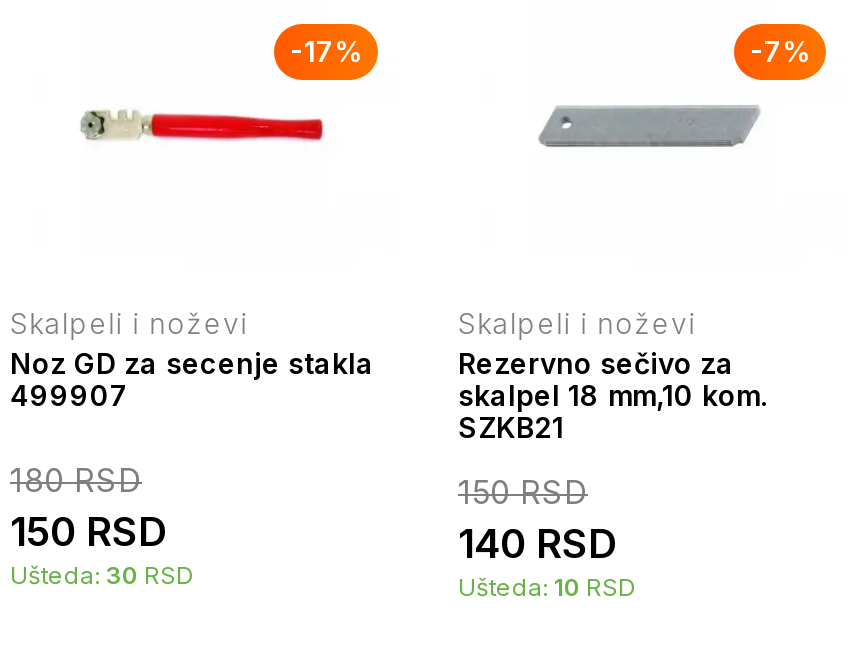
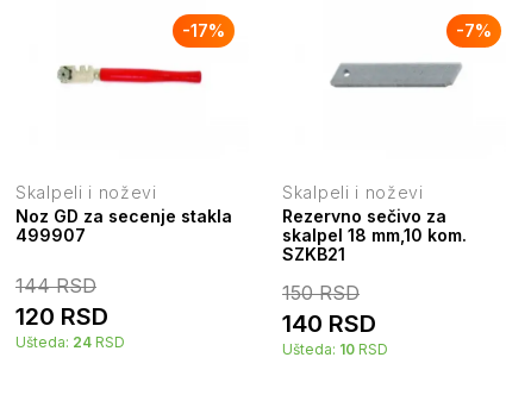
[10,459,142,499] 180 RSD -> [15,273,96,297] 144 RSD
[10,507,166,555] 150 RSD -> [15,302,108,330] 120 RSD
[10,559,194,589] Ušteda: 30 RSD -> [15,333,125,350] Ušteda: 24 RSD

